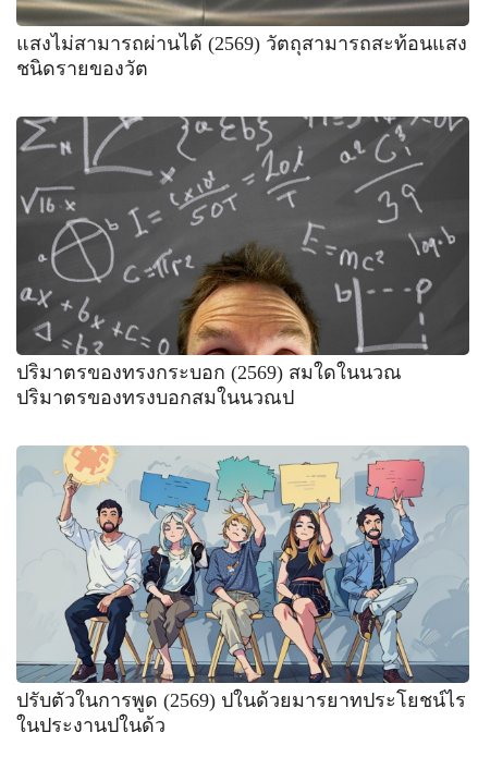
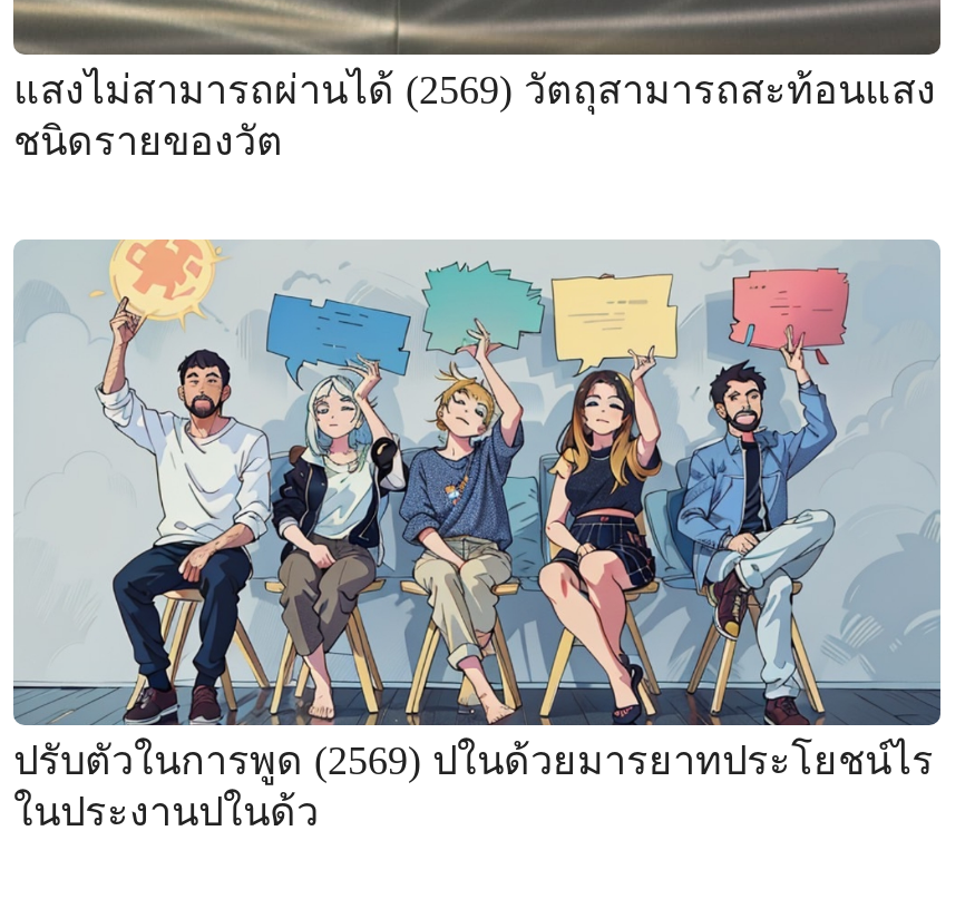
[16,115,468,408] [image] | ปริมาตรของทรงกระบอก (2569) สมใดในนวณ | ปริมาตรของทรงบอกสมในนวณป -> none

